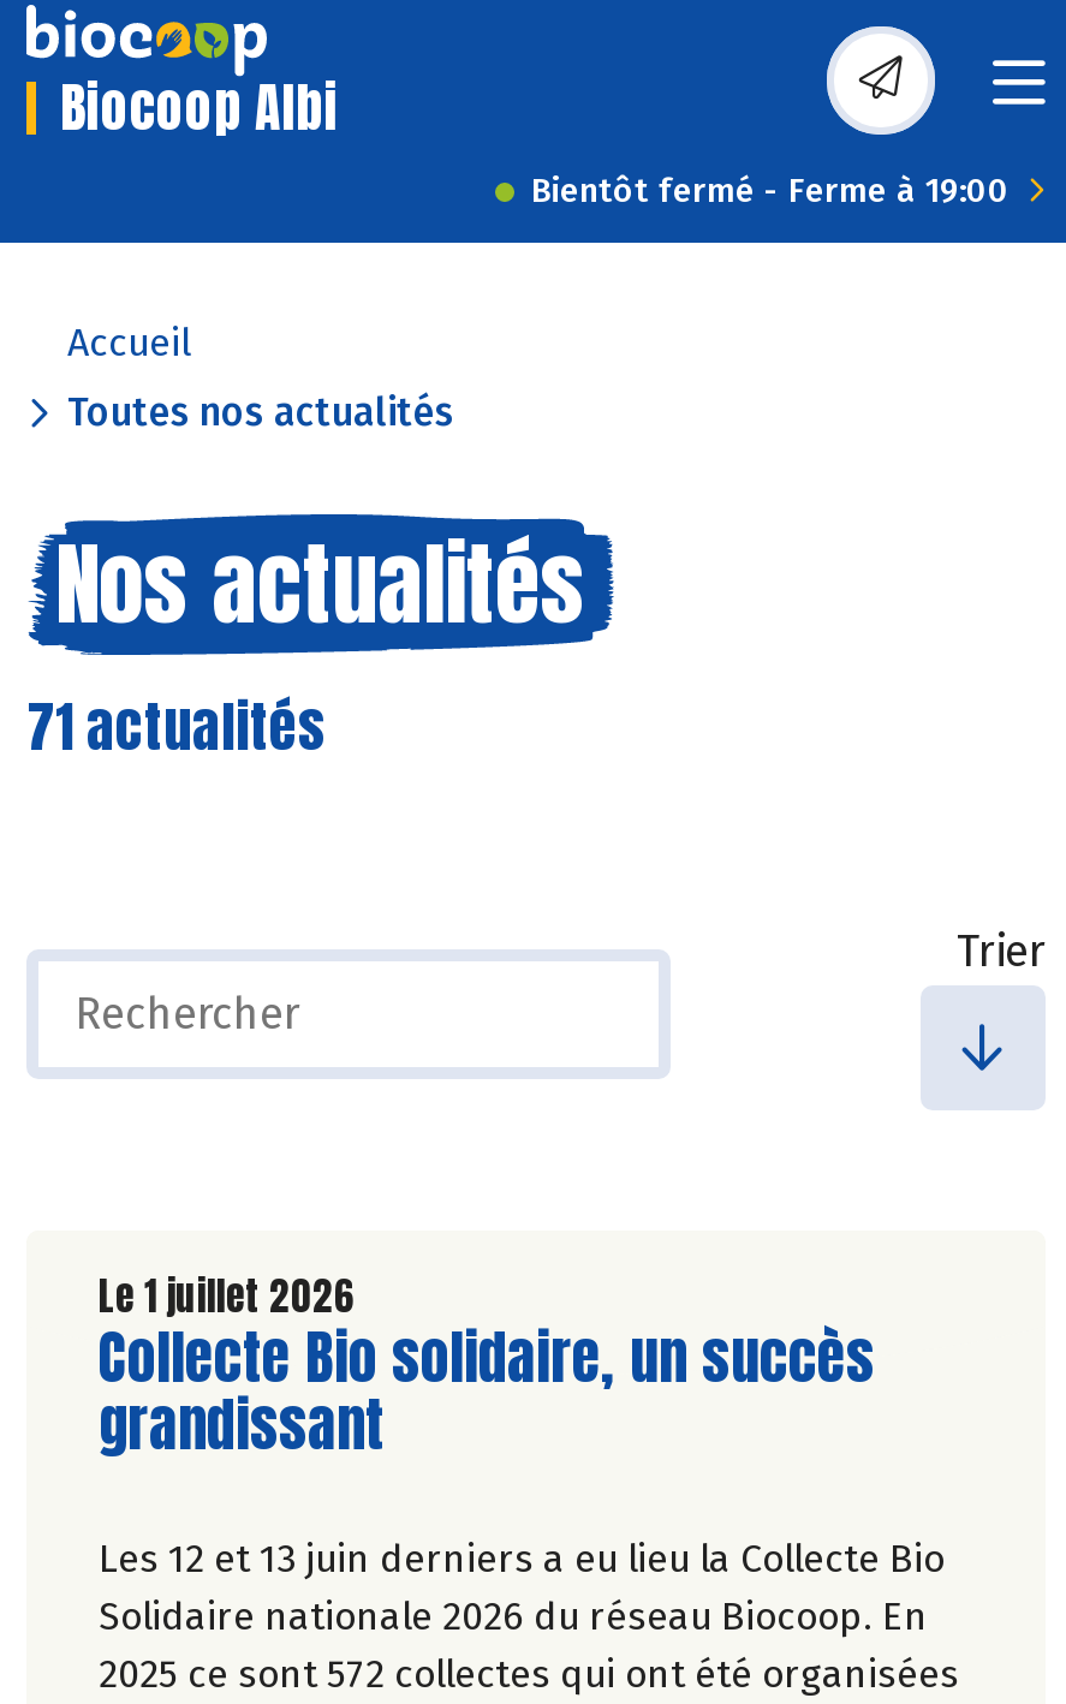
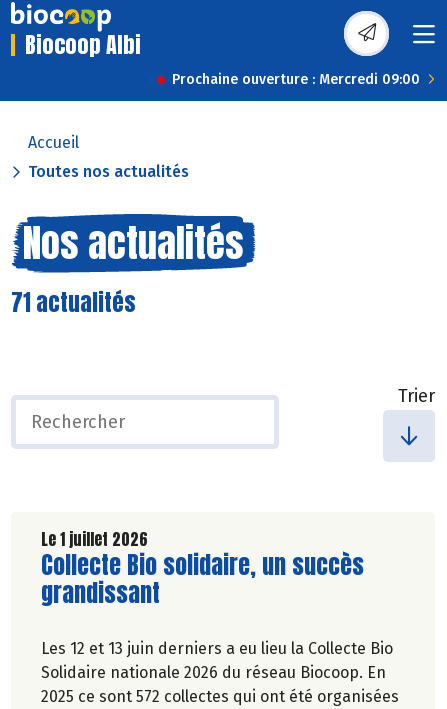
[531,171,1010,211] Bientôt fermé - Ferme à 19:00 -> [172,71,420,88] Prochaine ouverture : Mercredi 09:00

